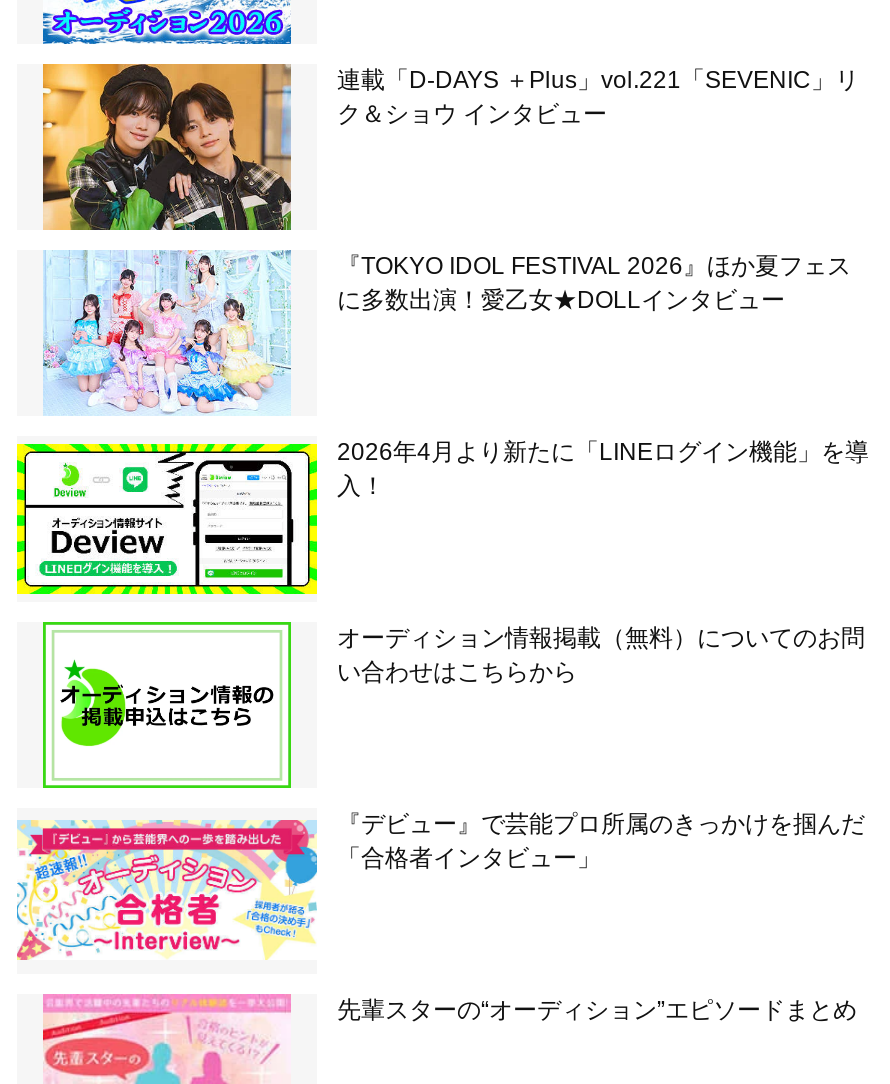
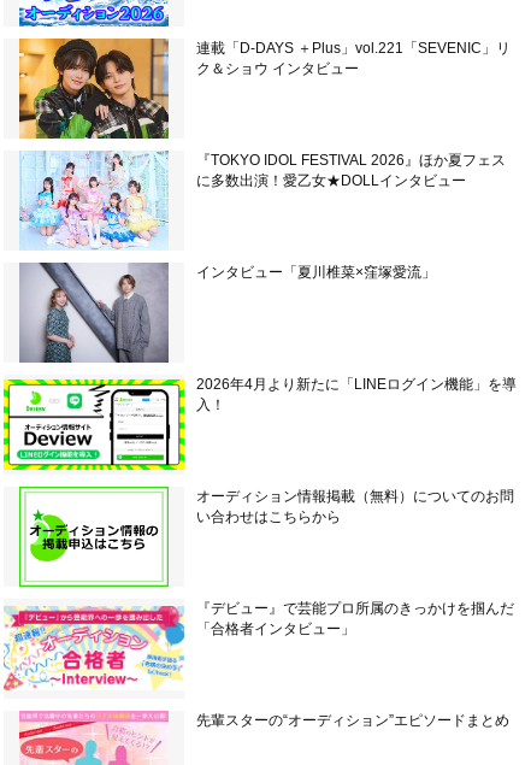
none -> [18,261,436,364] [image] | インタビュー「夏川椎菜×窪塚愛流」

